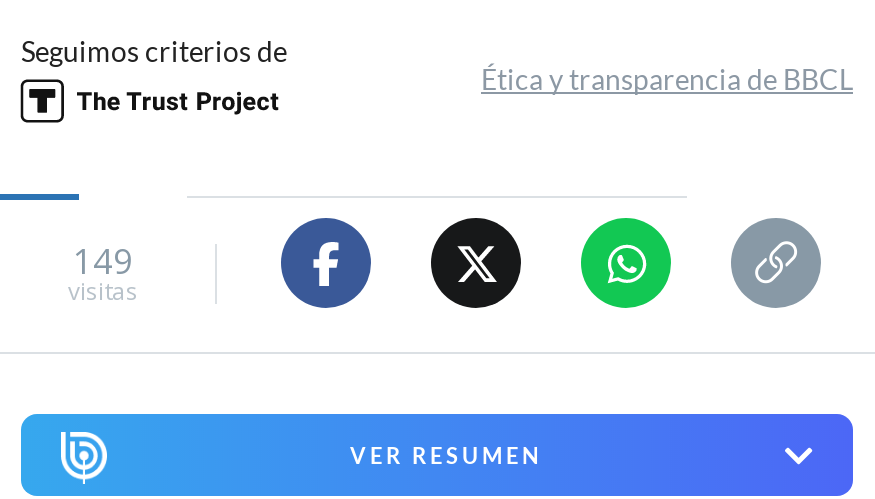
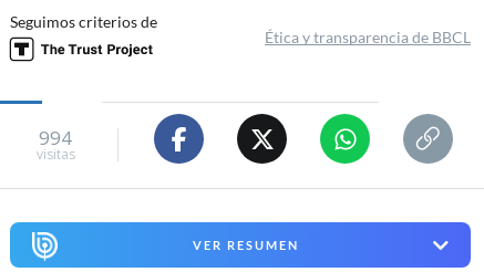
[73,238,133,284] 149 -> [39,125,72,150] 994

